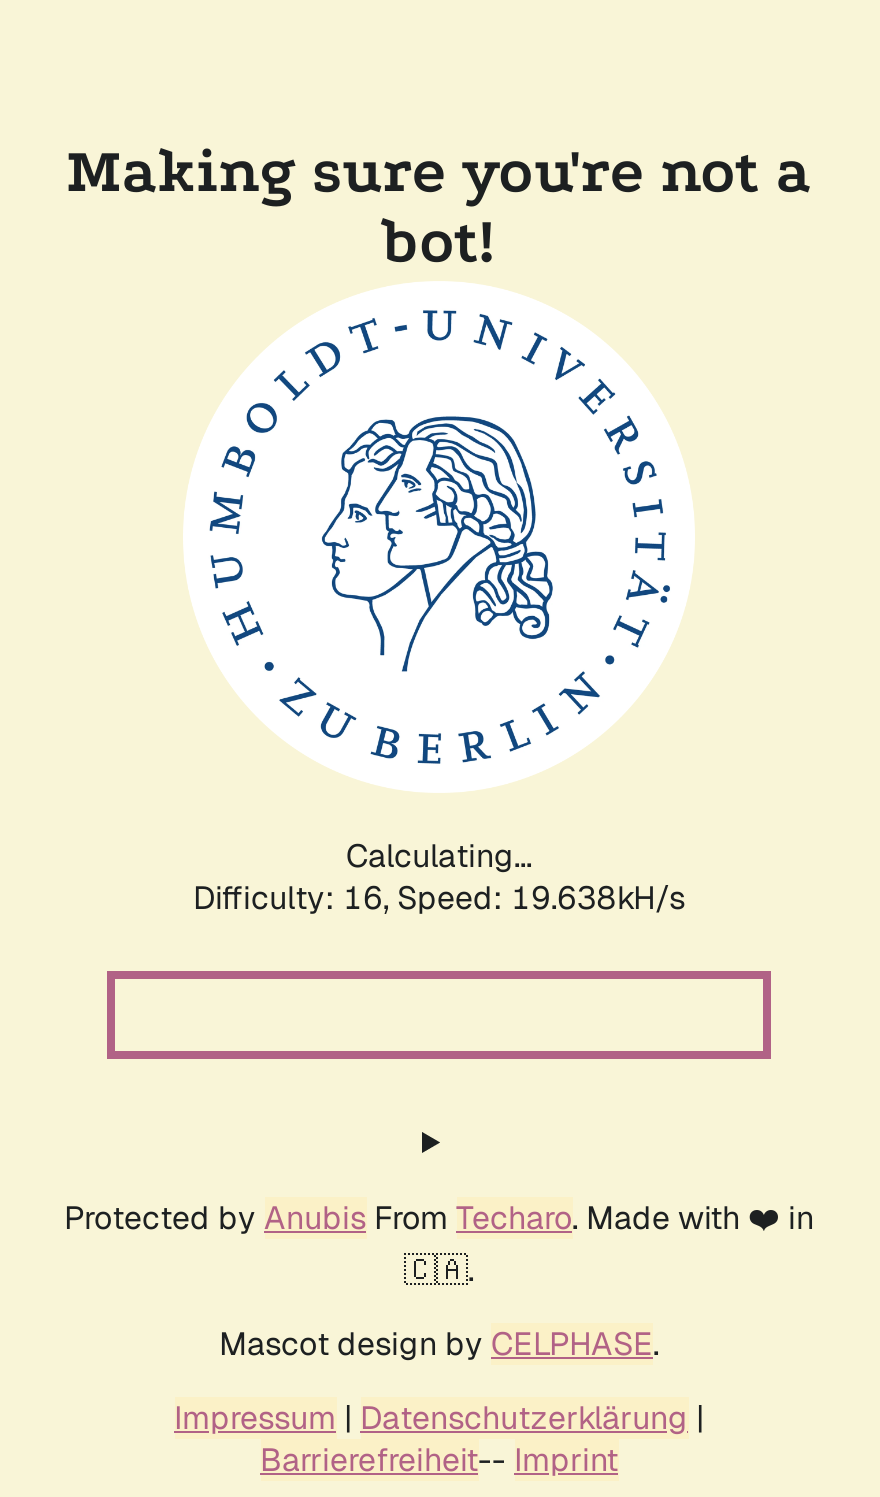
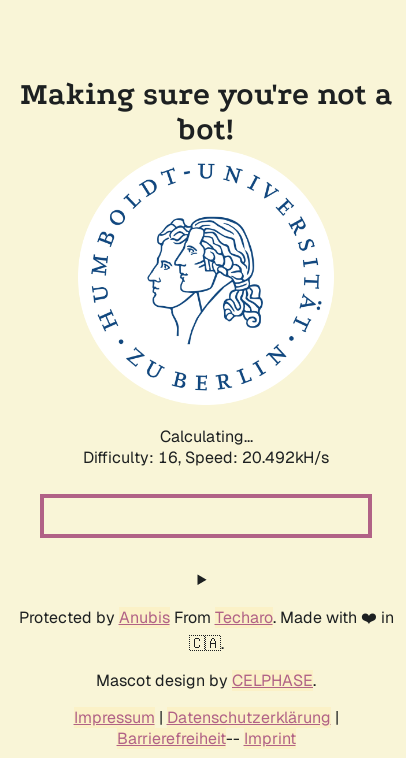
[193,877,685,919] Difficulty: 16, Speed: 19.638kH/s -> [83,447,329,468] Difficulty: 16, Speed: 20.492kH/s

